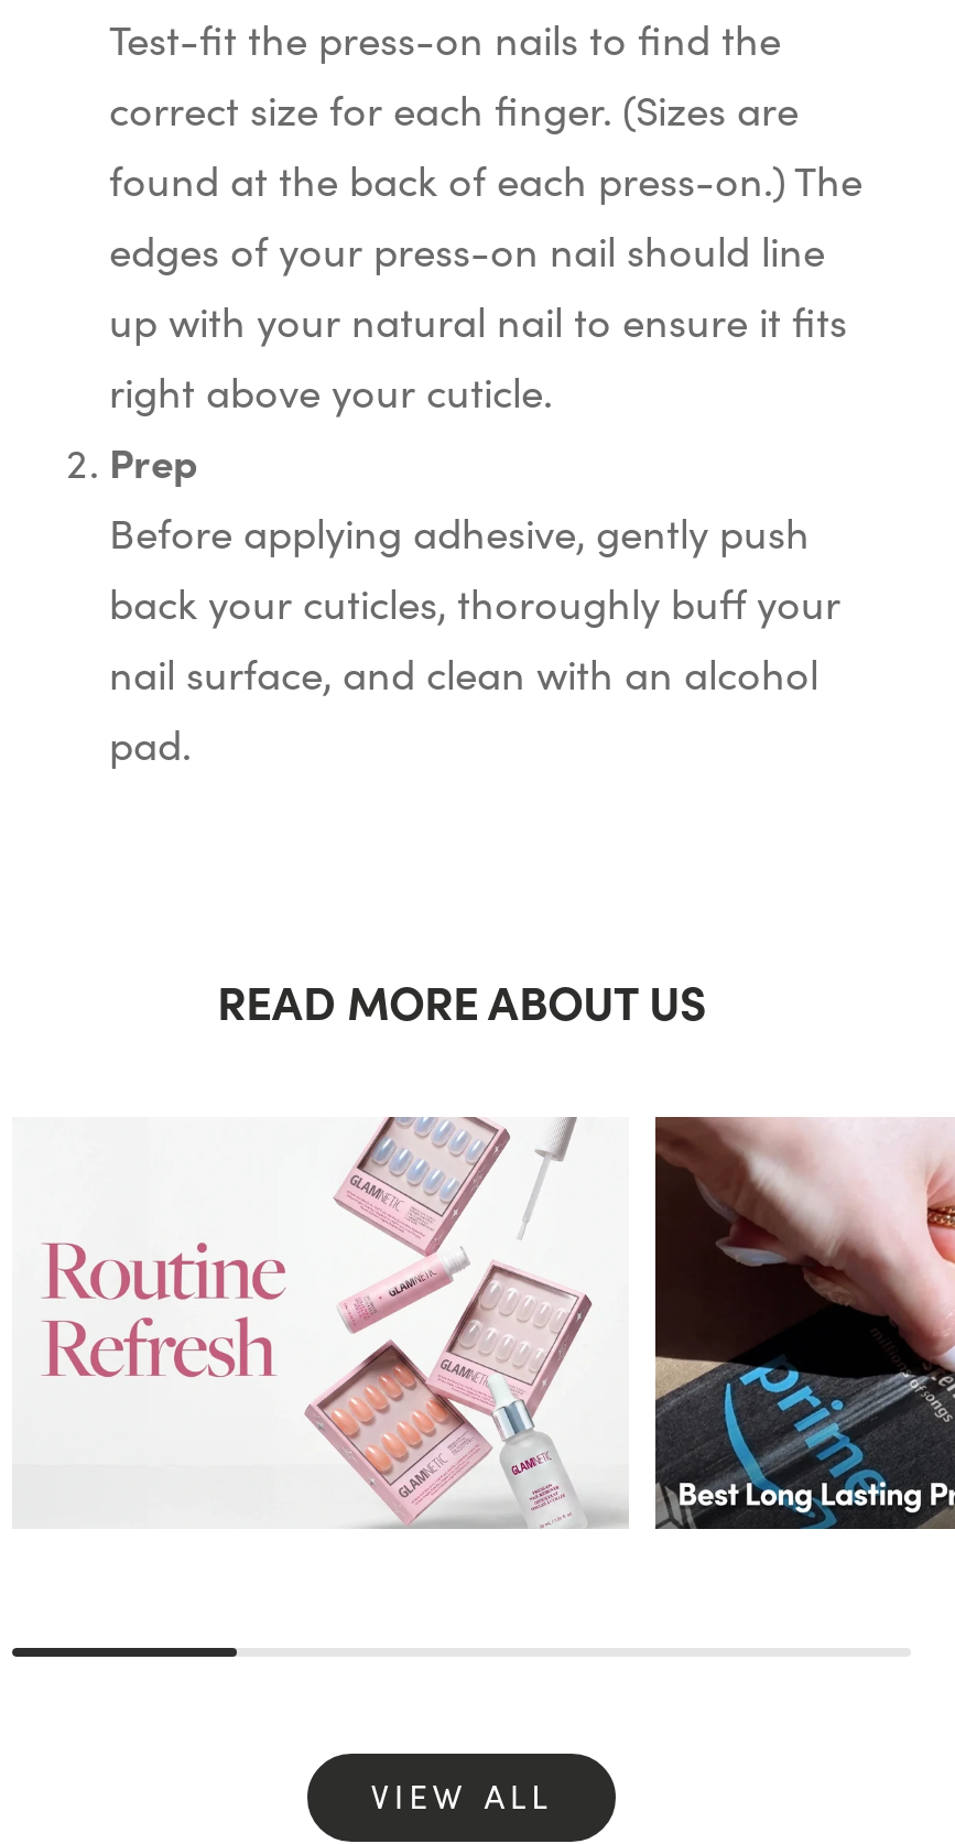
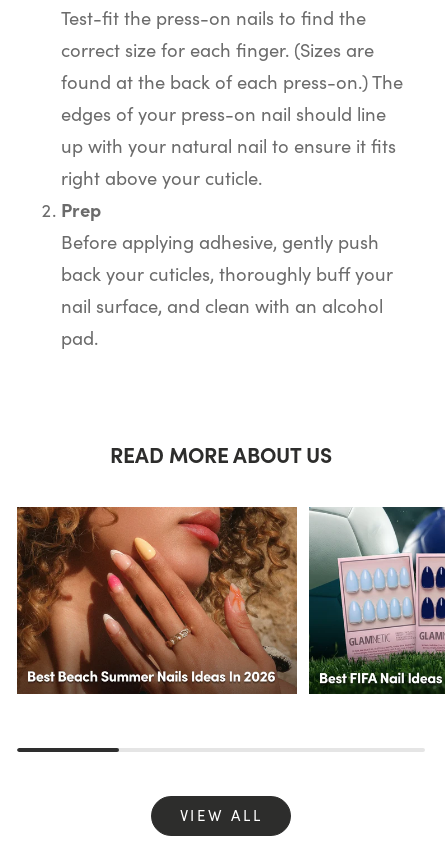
[12,1117,629,1529] [image] -> [16,506,298,695] [image]
[653,1117,948,1531] [image] -> [308,506,442,695] [image]

